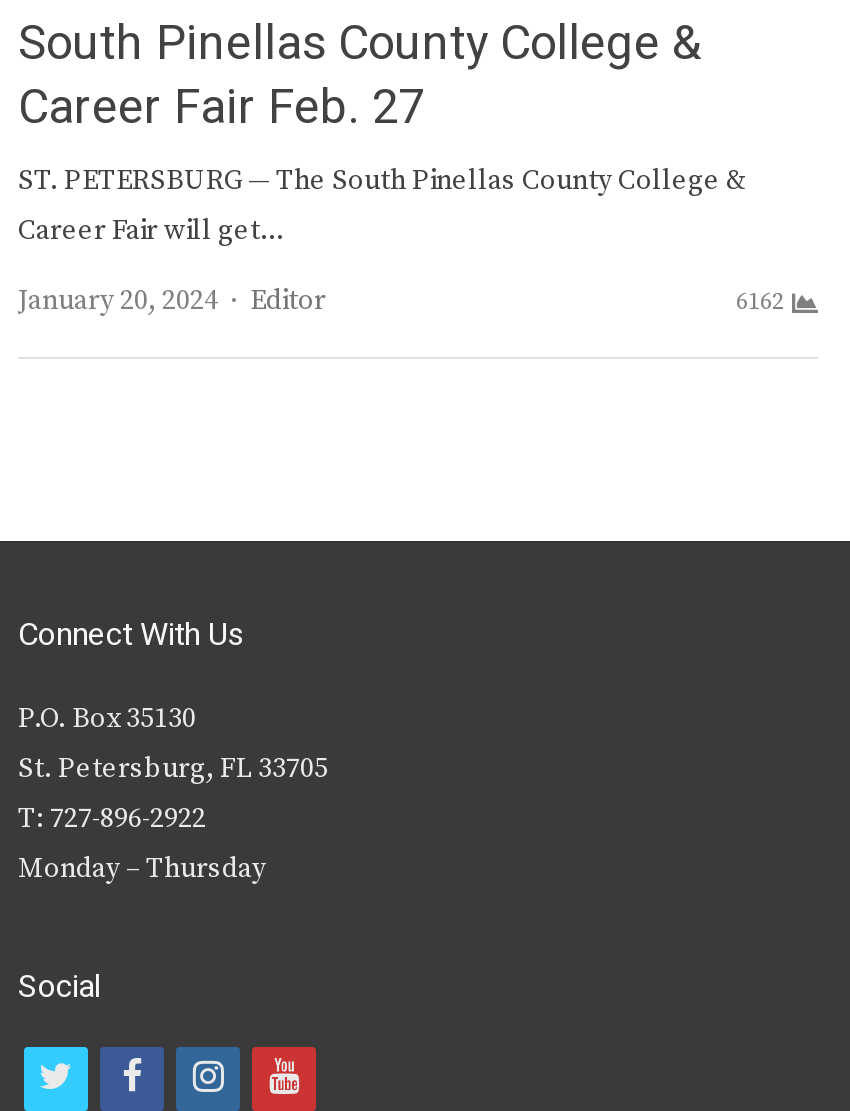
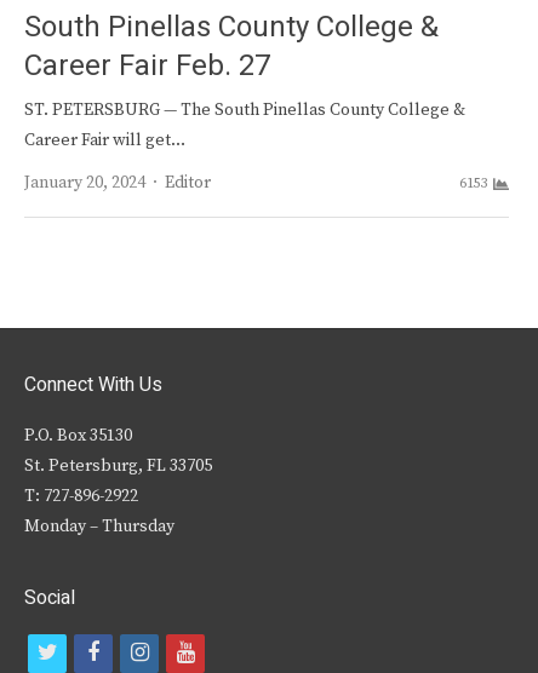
[736,288,784,318] 6162 -> [459,175,488,193] 6153

